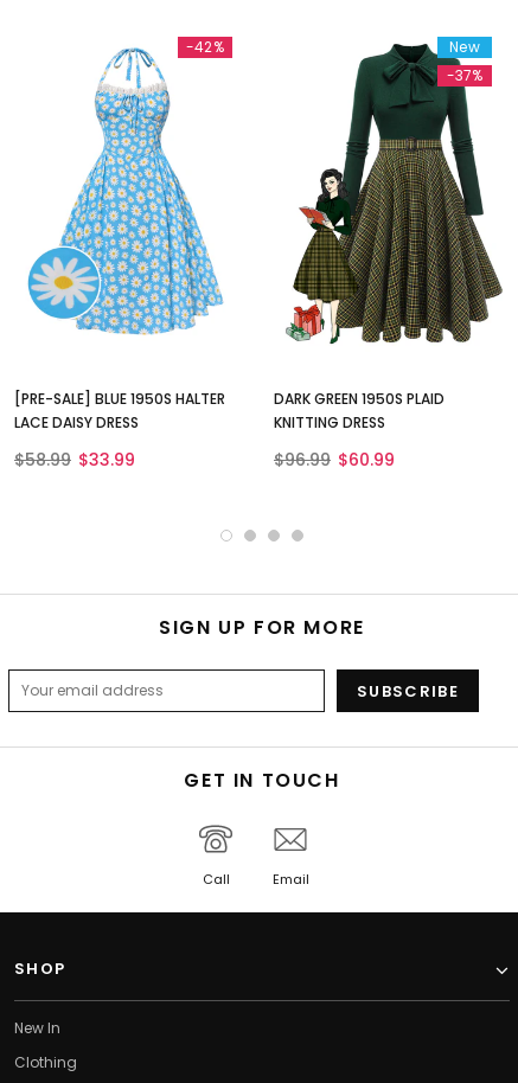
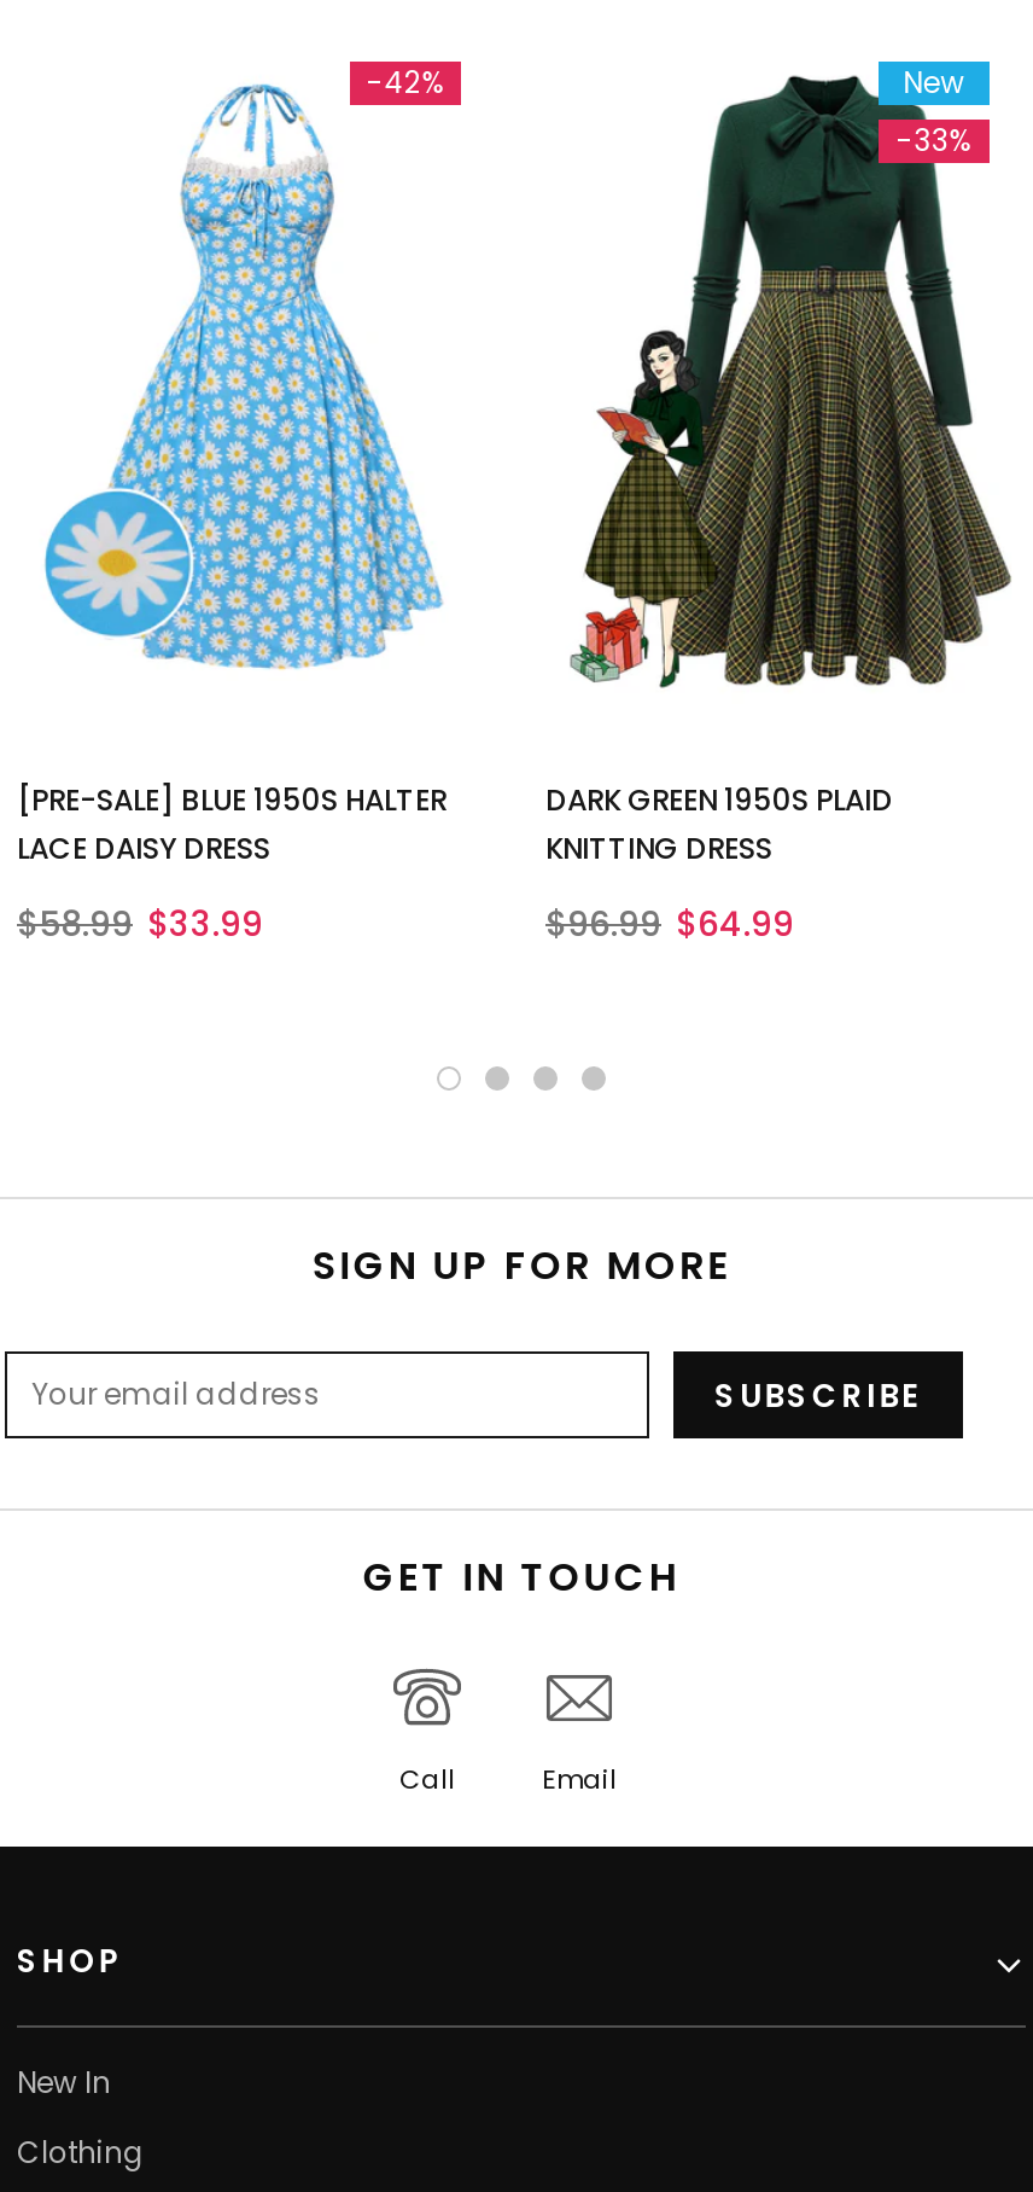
[446,65,483,85] -37% -> [897,119,971,160] -33%
[274,448,395,472] $96.99 $60.99 -> [545,900,794,948] $96.99 $64.99

